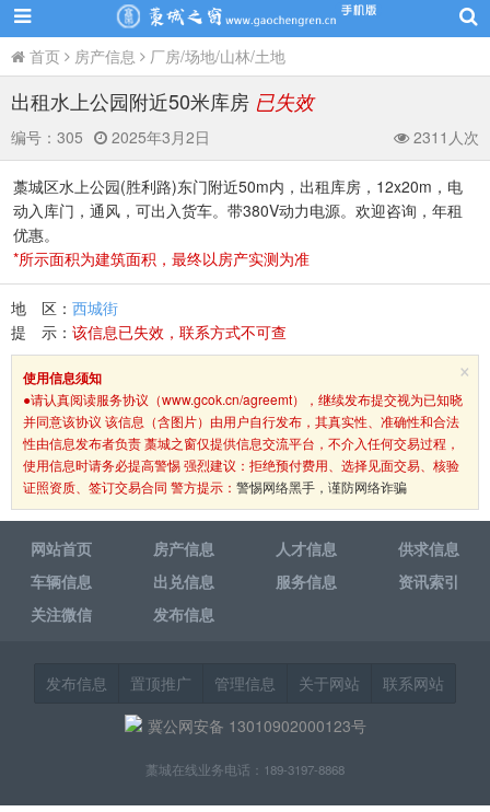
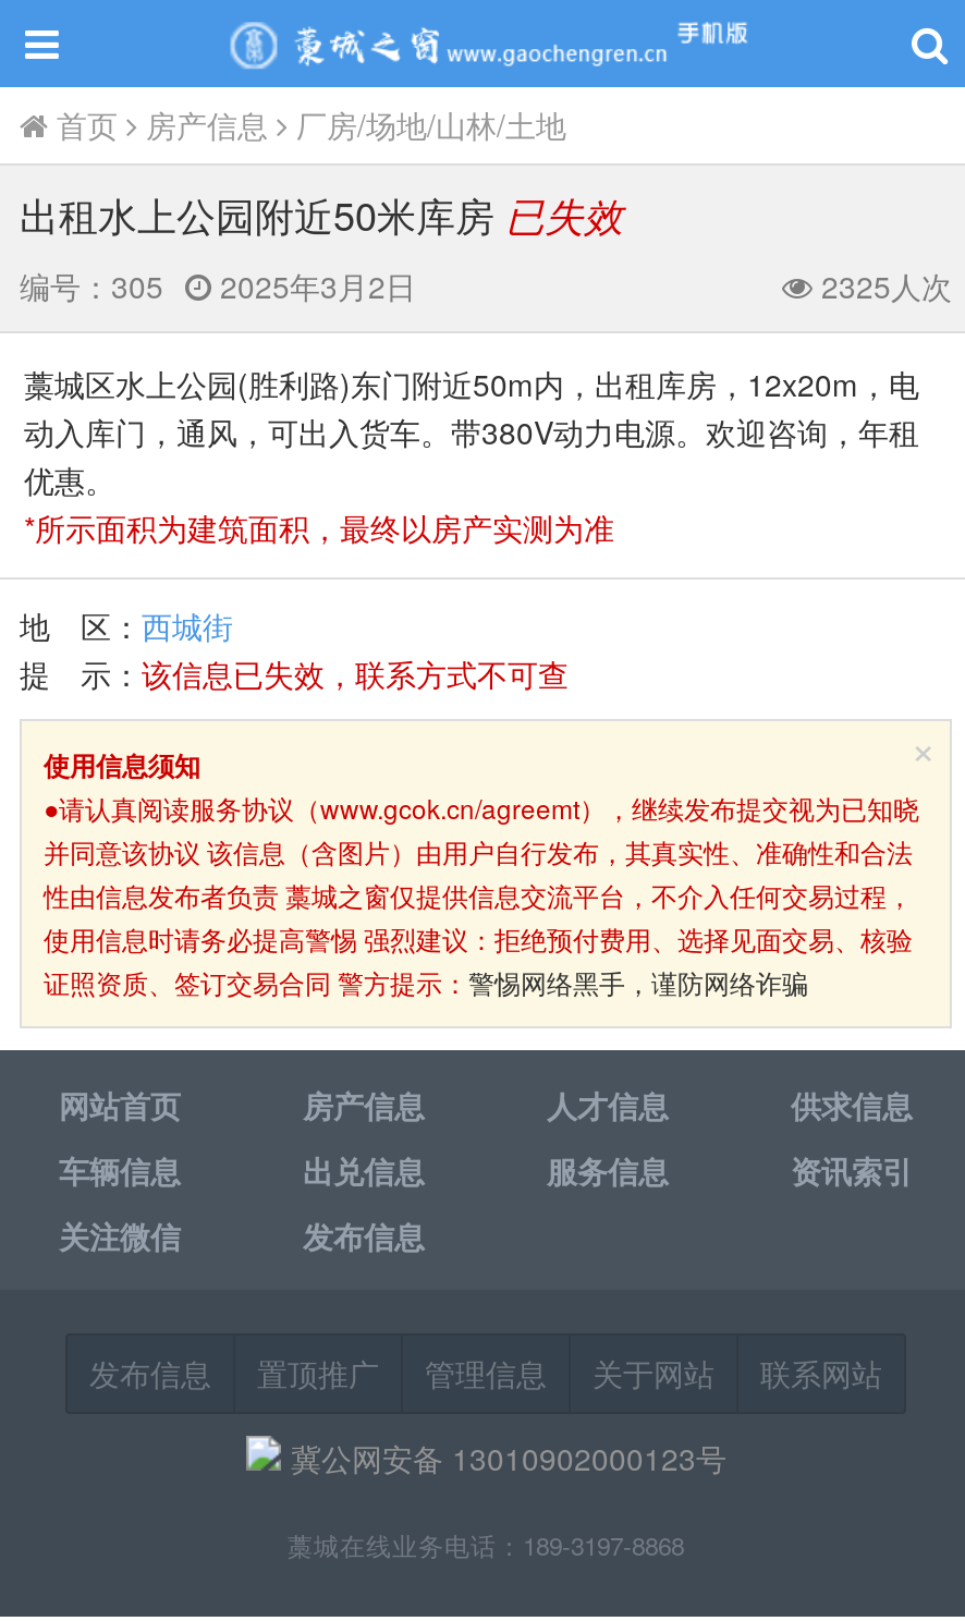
[409,126,479,148] 2311人次 -> [813,264,952,307] 2325人次

